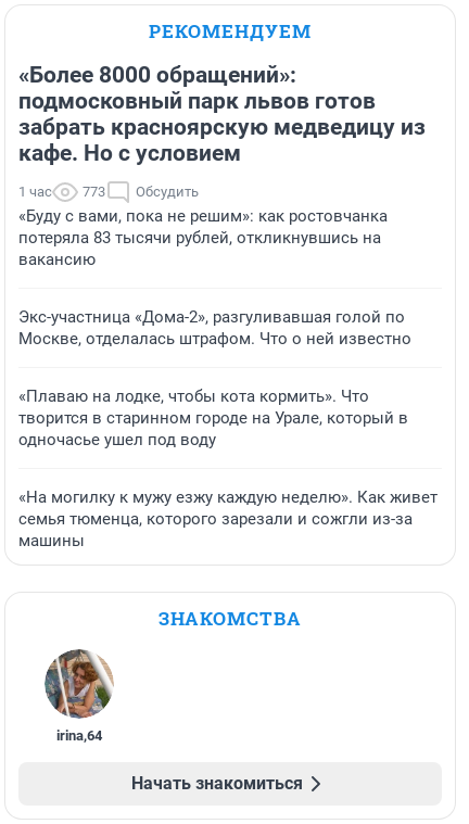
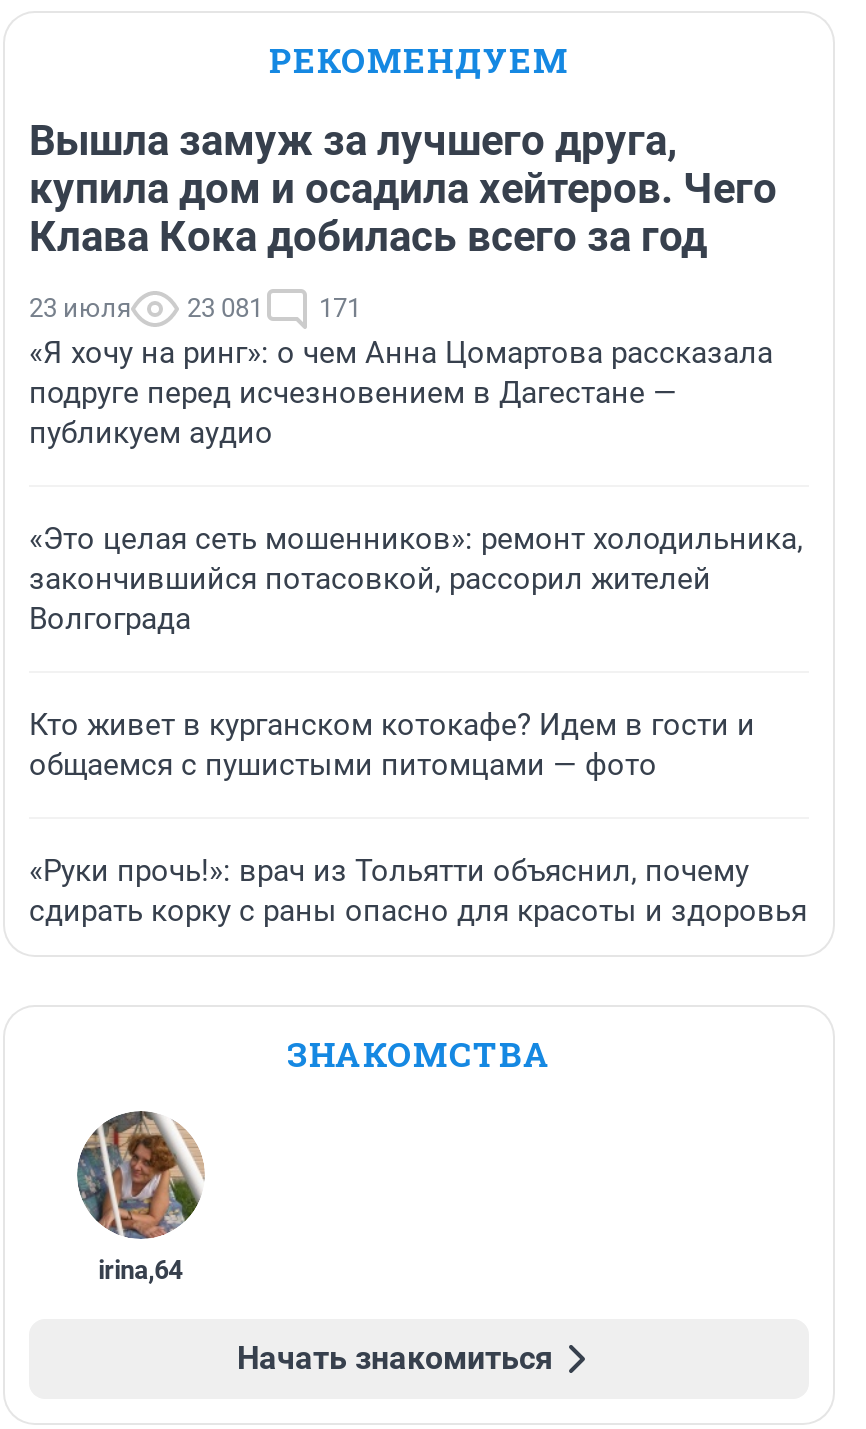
[18,62,426,166] «Более 8000 обращений»: | подмосковный парк львов готов | забрать красноярскую медведицу из | кафе. Но с условием -> [29,117,777,261] Вышла замуж за лучшего друга, | купила дом и осадила хейтеров. Чего | Клава Кока добилась всего за год
[18,184,388,269] 1 час | 773 | Обсудить | «Буду с вами, пока не решим»: как ростовчанка | потеряла 83 тысячи рублей, откликнувшись на | вакансию -> [29,293,773,451] 23 июля | 23 081 | 171 | «Я хочу на ринг»: о чем Анна Цомартова рассказала | подруге перед исчезновением в Дагестане — | публикуем аудио
[18,307,411,349] Экс-участница «Дома-2», разгуливавшая голой по | Москве, отделалась штрафом. Что о ней известно -> [29,521,803,637] «Это целая сеть мошенников»: ремонт холодильника, | закончившийся потасовкой, рассорил жителей | Волгограда
[18,387,408,450] «Плаваю на лодке, чтобы кота кормить». Что | творится в старинном городе на Урале, который в | одночасье ушел под воду -> [29,707,755,783] Кто живет в курганском котокафе? Идем в гости и | общаемся с пушистыми питомцами — фото
[18,488,438,551] «На могилку к мужу езжу каждую неделю». Как живет | семья тюменца, которого зарезали и сожгли из-за | машины -> [29,853,807,929] «Руки прочь!»: врач из Тольятти объяснил, почему | сдирать корку с раны опасно для красоты и здоровья

